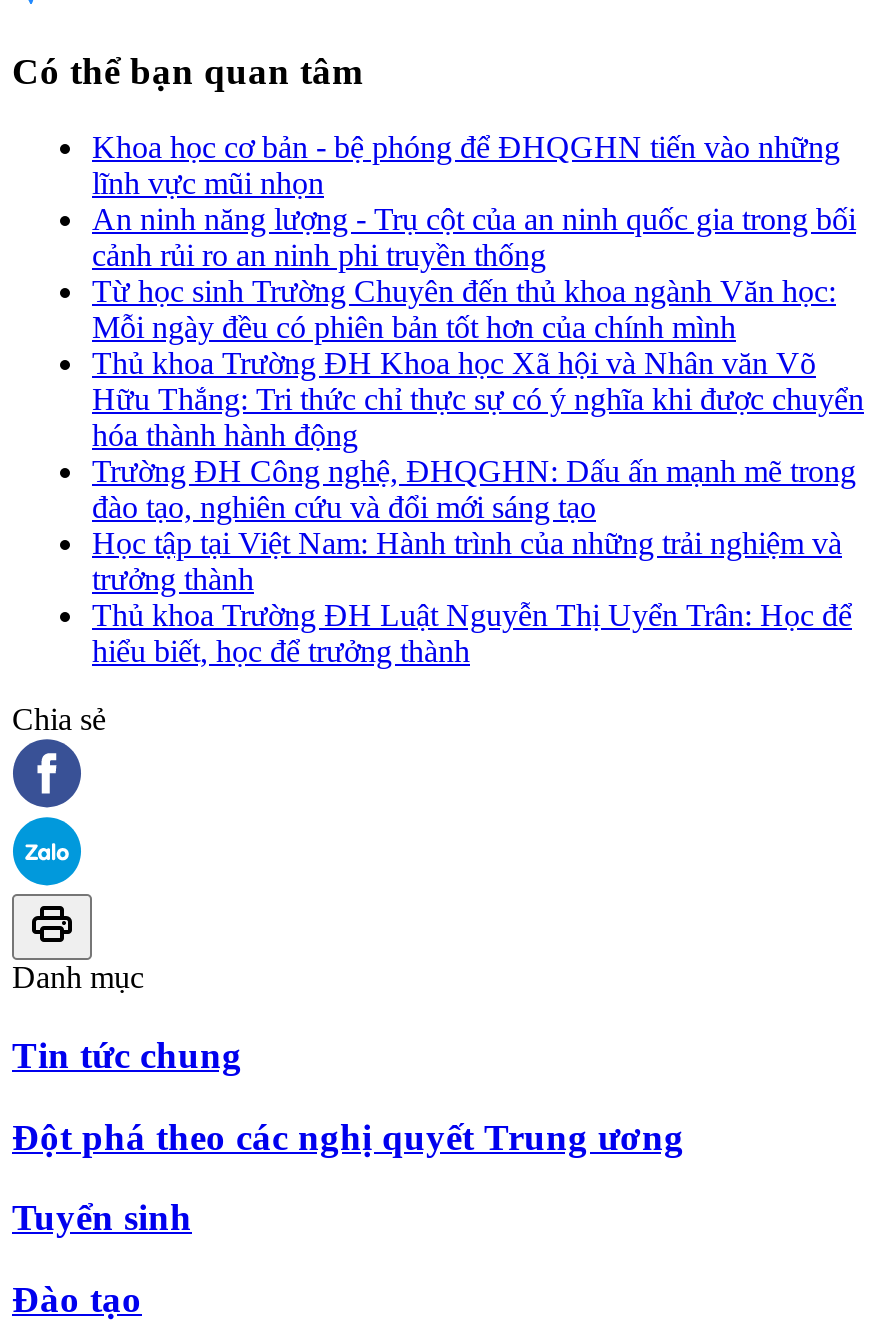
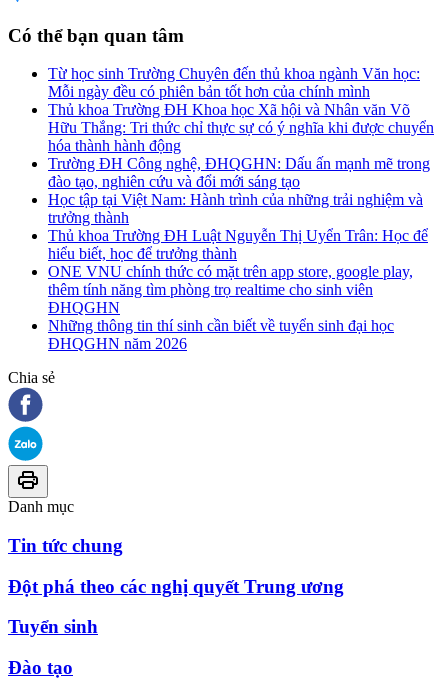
[92,130,856,272] Khoa học cơ bản - bệ phóng để ĐHQGHN tiến vào những | lĩnh vực mũi nhọn | An ninh năng lượng - Trụ cột của an ninh quốc gia trong bối | cảnh rủi ro an ninh phi truyền thống -> none
moved [92,274,864,668] -> [48,65,434,262]: Từ học sinh Trường Chuyên đến thủ khoa ngành Văn học: | Mỗi ngày đều có phiên bản tốt hơn của chính mình | Thủ khoa Trường ĐH Khoa học Xã hội và Nhân văn Võ | ... | Thủ khoa Trường ĐH Luật Nguyễn Thị Uyển Trân: Học để | hiểu biết, học để trưởng thành
none -> [48,263,413,352] ONE VNU chính thức có mặt trên app store, google play, | thêm tính năng tìm phòng trọ realtime cho sinh viên | ĐHQGHN | Những thông tin thí sinh cần biết về tuyển sinh đại học | ĐHQGHN năm 2026

